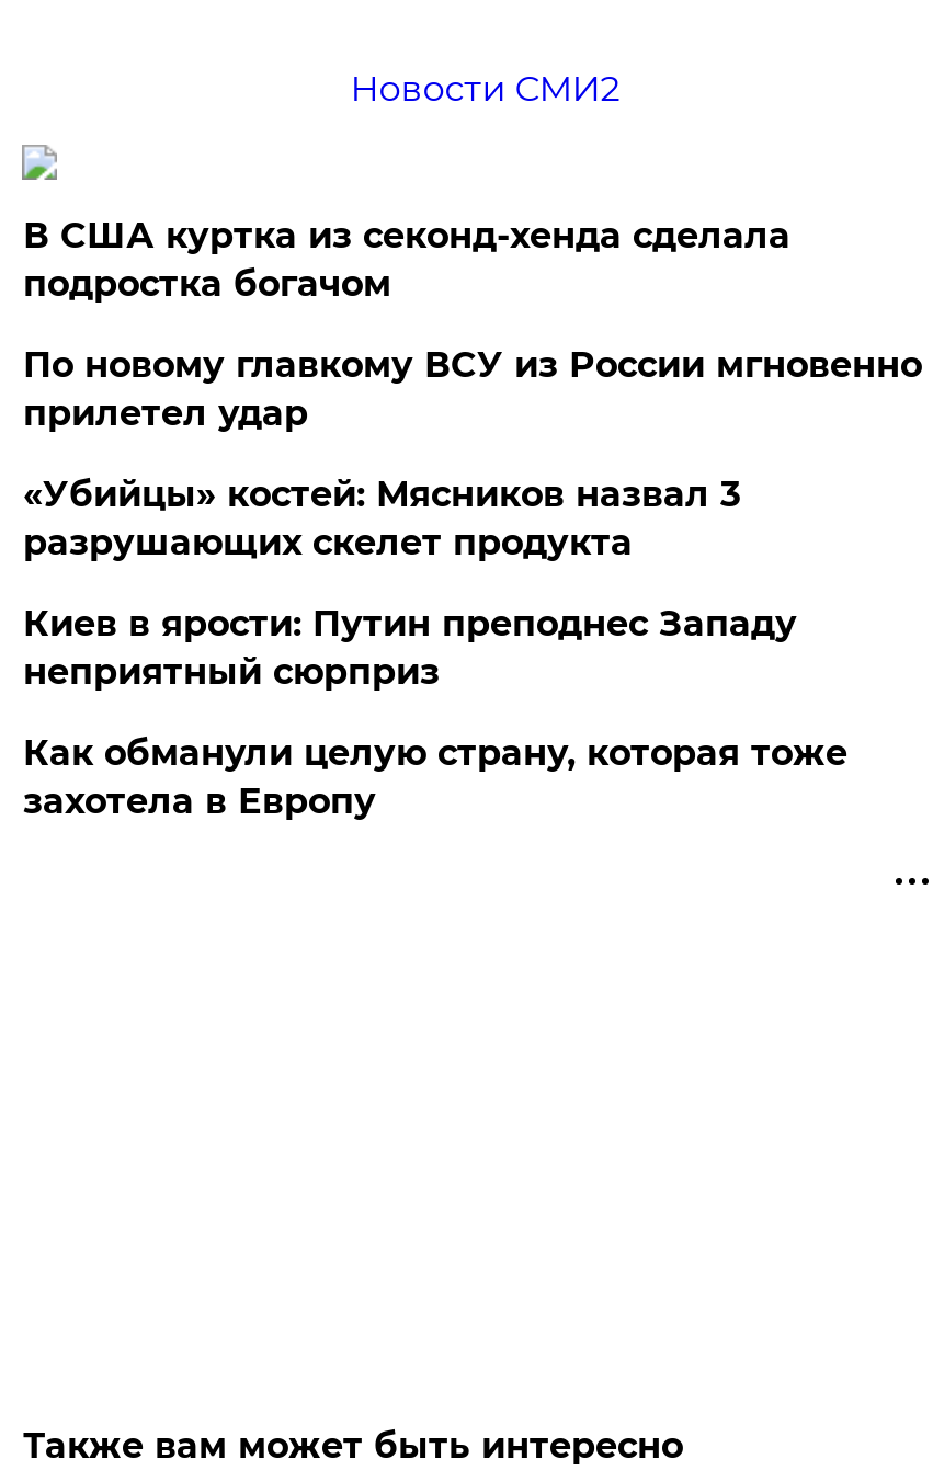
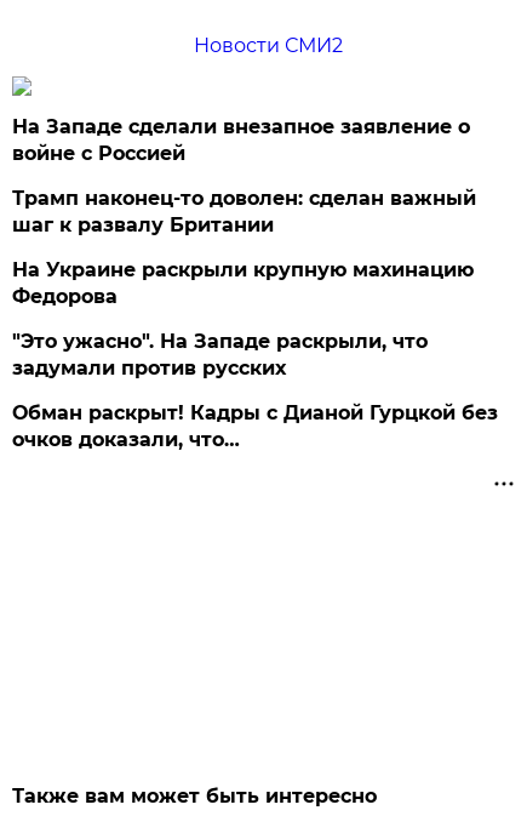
[23,216,790,306] В США куртка из секонд-хенда сделала | подростка богачом -> [13,115,471,165] На Западе сделали внезапное заявление о | войне с Россией
[23,345,922,435] По новому главкому ВСУ из России мгновенно | прилетел удар -> [13,187,477,236] Трамп наконец-то доволен: сделан важный | шаг к развалу Британии
[23,475,740,565] «Убийцы» костей: Мясников назвал 3 | разрушающих скелет продукта -> [13,258,474,308] На Украине раскрыли крупную махинацию | Федорова
[23,604,797,694] Киев в ярости: Путин преподнес Западу | неприятный сюрприз -> [13,330,428,380] "Это ужасно". На Западе раскрыли, что | задумали против русских
[23,733,847,823] Как обманули целую страну, которая тоже | захотела в Европу -> [13,401,498,451] Обман раскрыт! Кадры с Дианой Гурцкой без | очков доказали, что…

